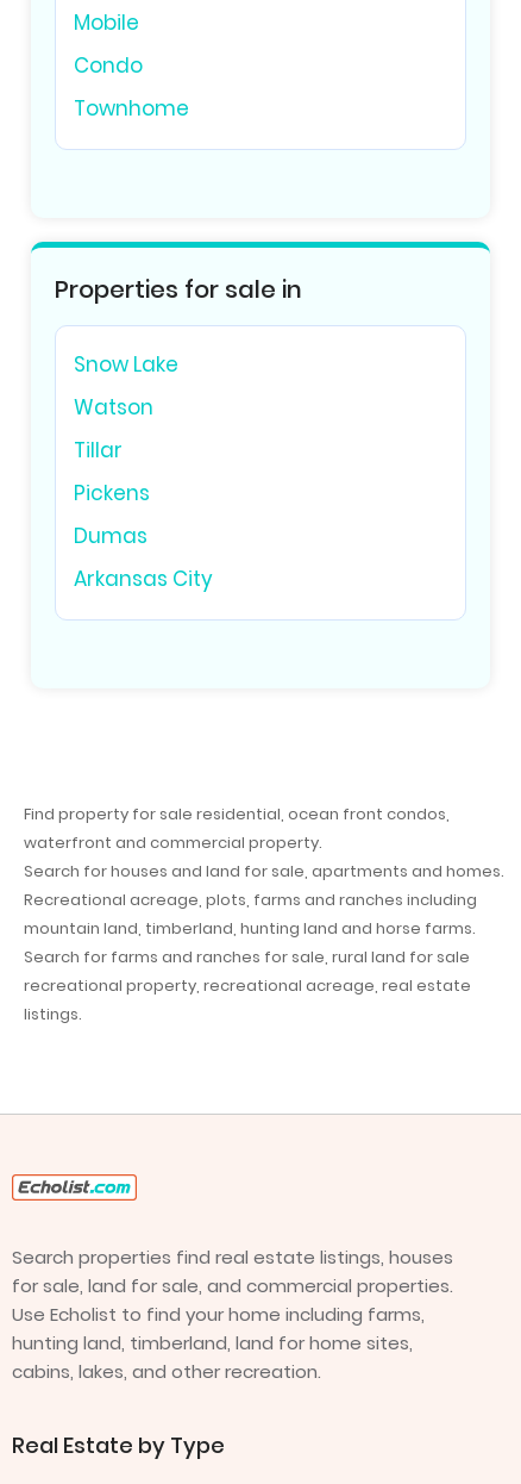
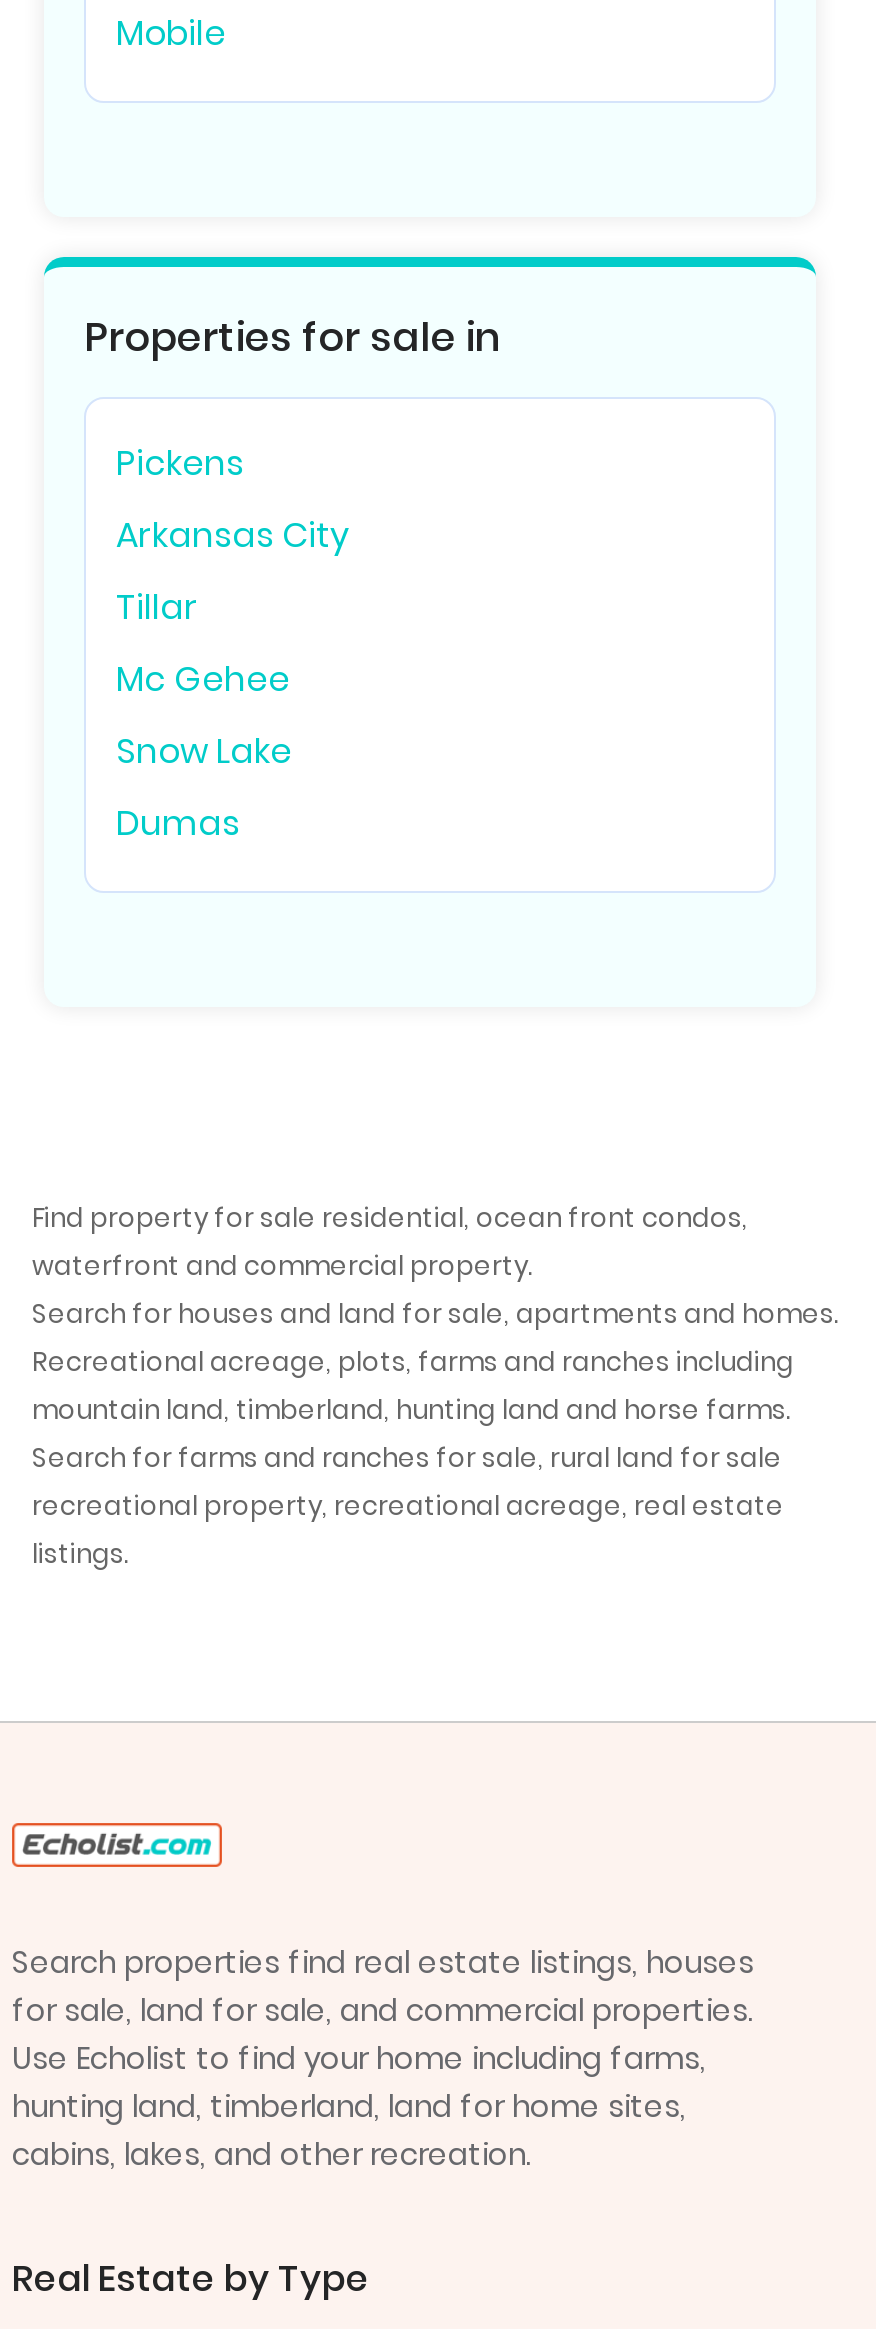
[74,51,189,123] Condo | Townhome -> none
none -> [116,655,290,703] Mc Gehee
moved [74,350,178,379] -> [116,727,292,775]: Snow Lake
[74,393,153,422] Watson -> none
moved [74,436,150,507] -> [116,439,244,631]: Tillar | Pickens
moved [74,565,213,593] -> [116,511,350,559]: Arkansas City

